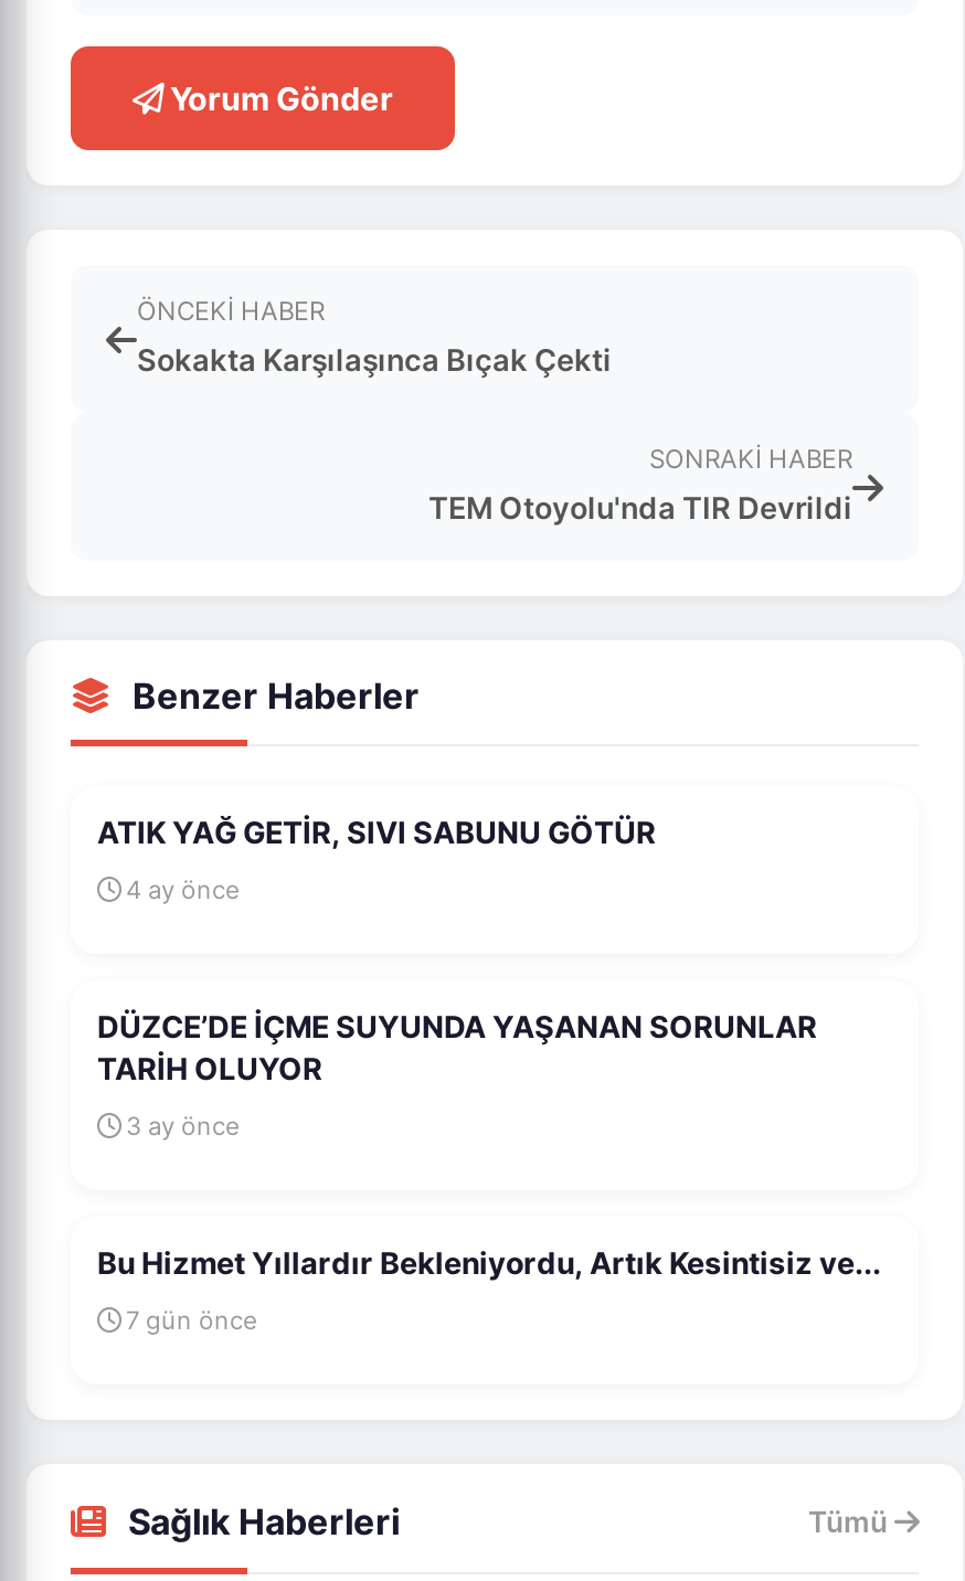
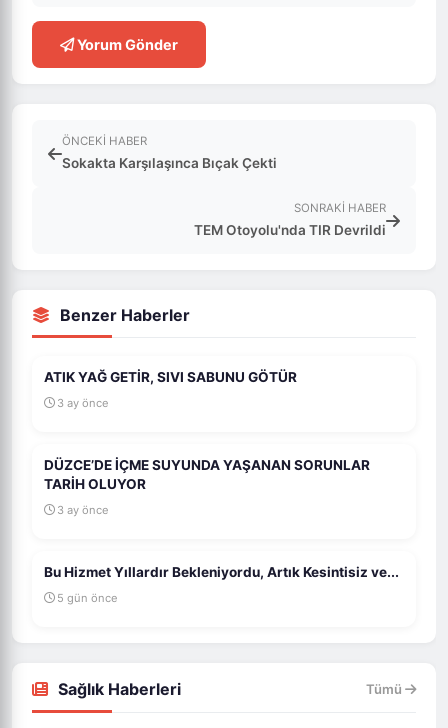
[126,874,241,905] 4 ay önce -> [57,396,109,410] 3 ay önce
[126,1305,258,1336] 7 gün önce -> [57,591,118,605] 5 gün önce

